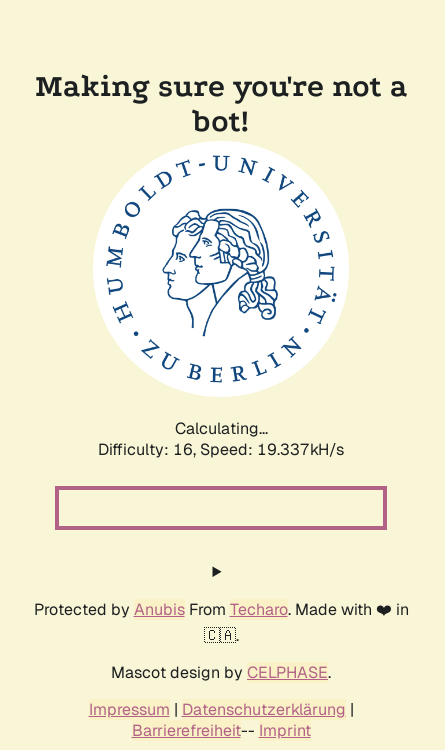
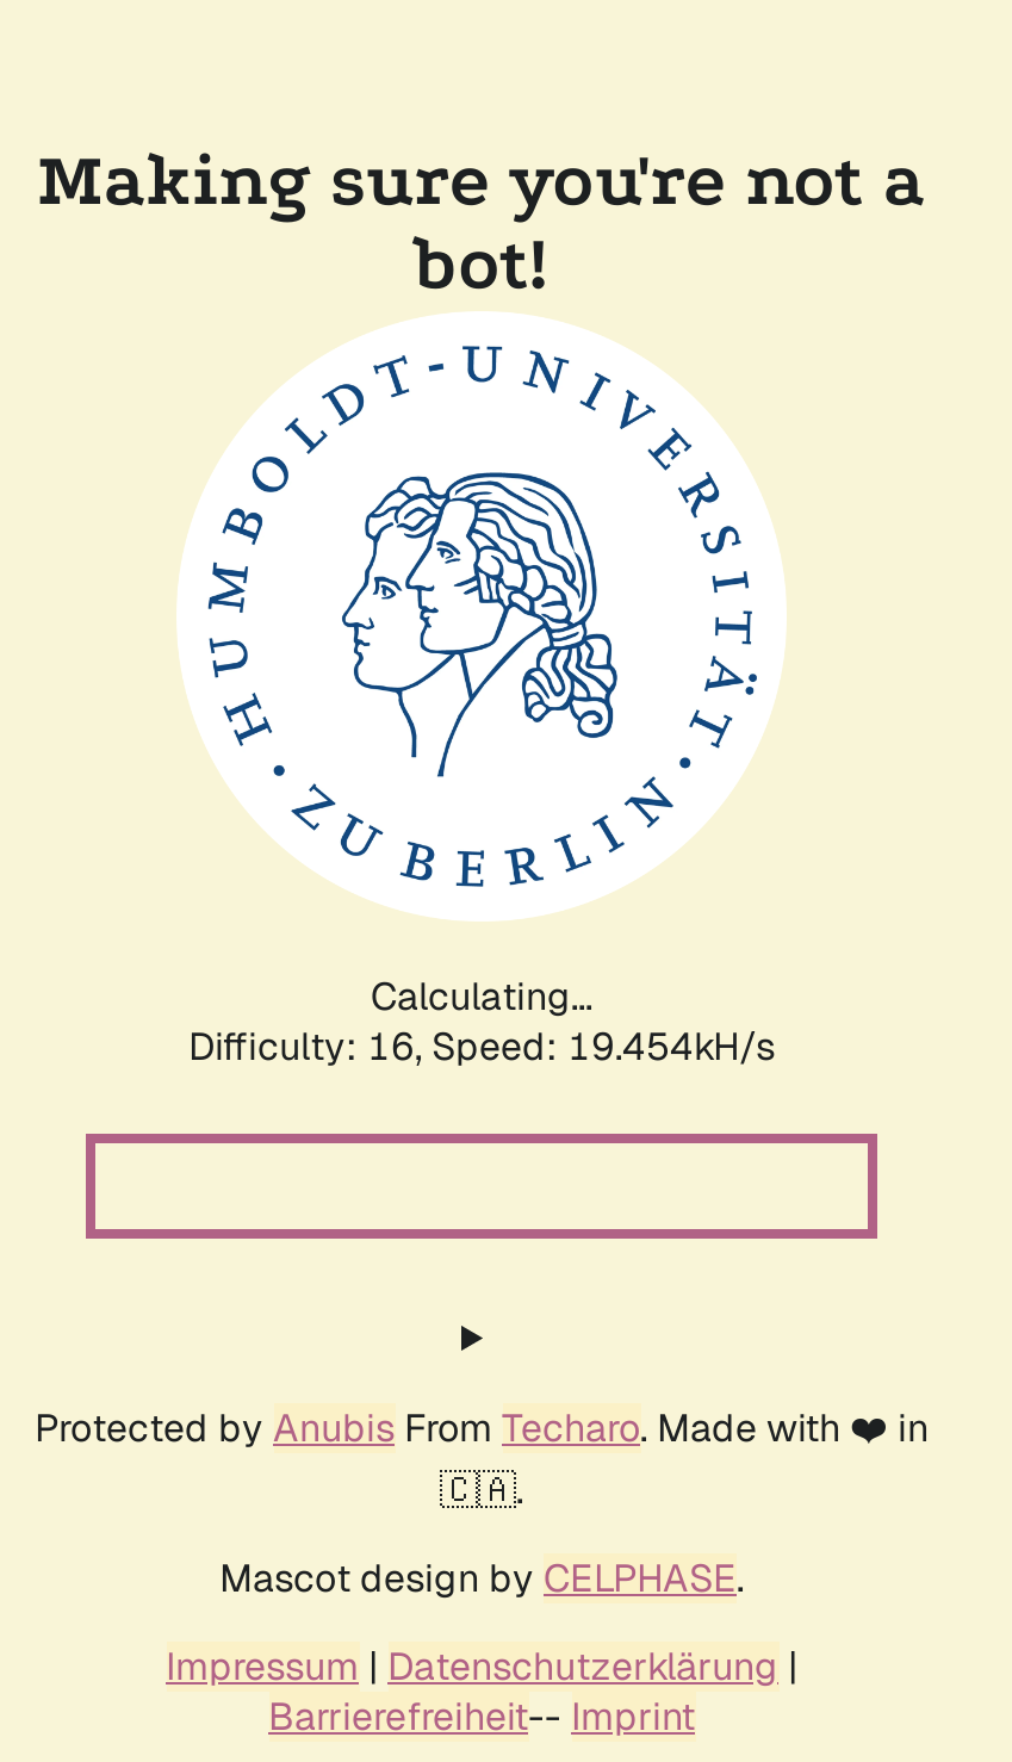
[98,439,344,460] Difficulty: 16, Speed: 19.337kH/s -> [188,1022,775,1072] Difficulty: 16, Speed: 19.454kH/s

